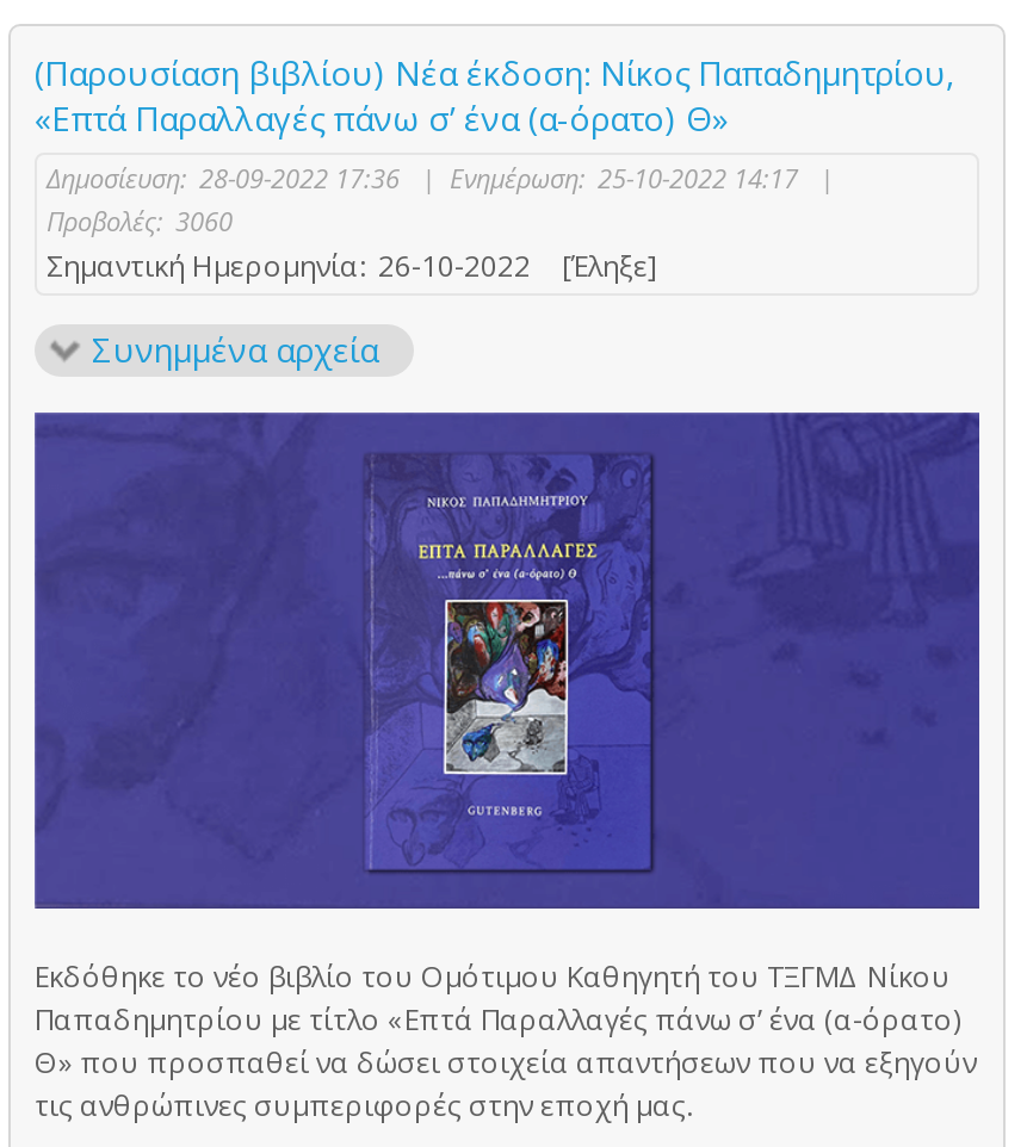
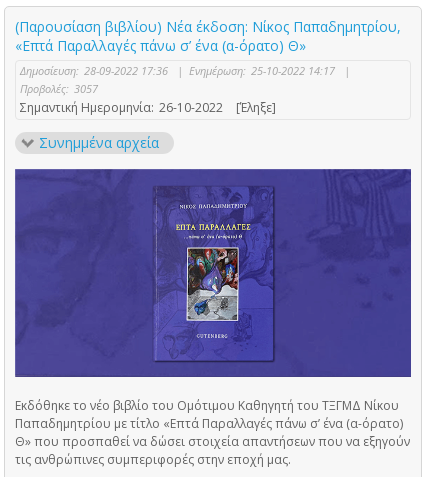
[47,204,233,240] Προβολές: 3060 -> [20,81,98,96] Προβολές: 3057

